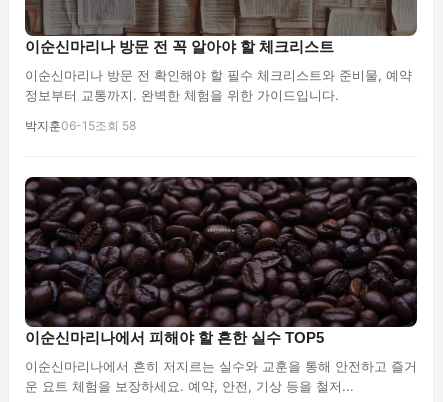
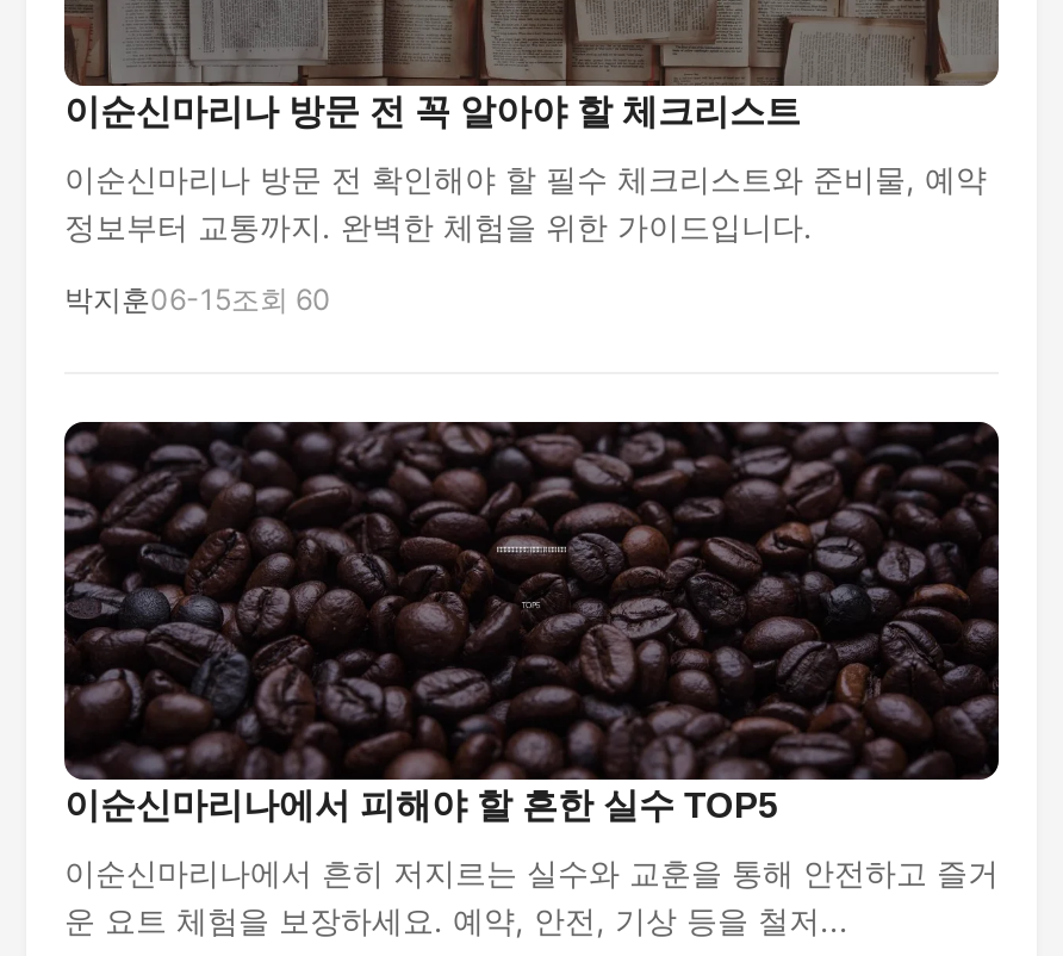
[25,118,136,133] 박지훈06-15조회 58 -> [64,281,331,317] 박지훈06-15조회 60

